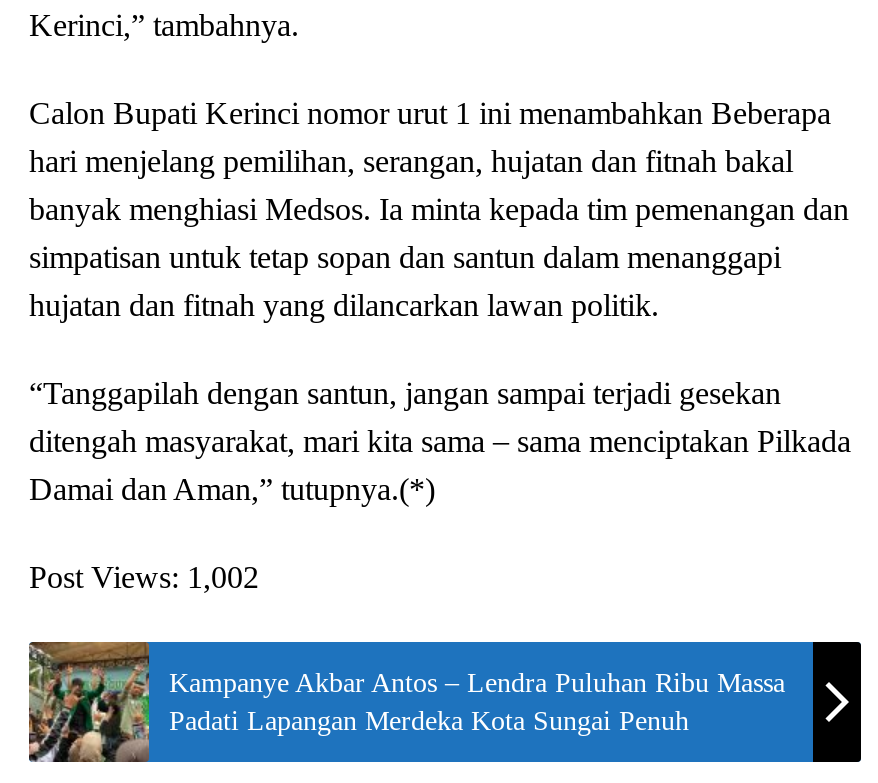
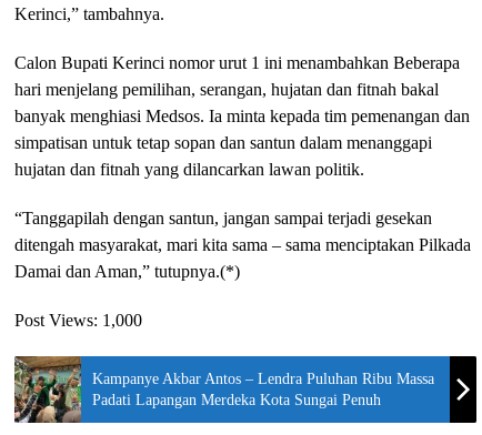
[29,560,259,594] Post Views: 1,002 -> [14,311,142,330] Post Views: 1,000

